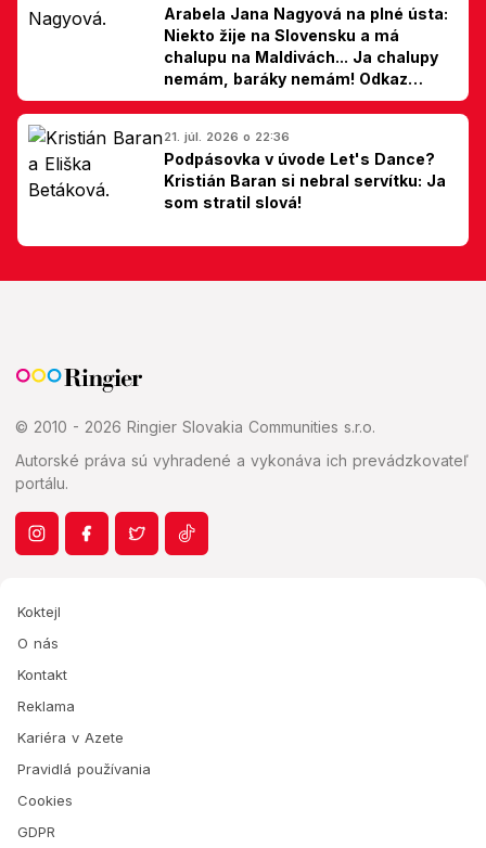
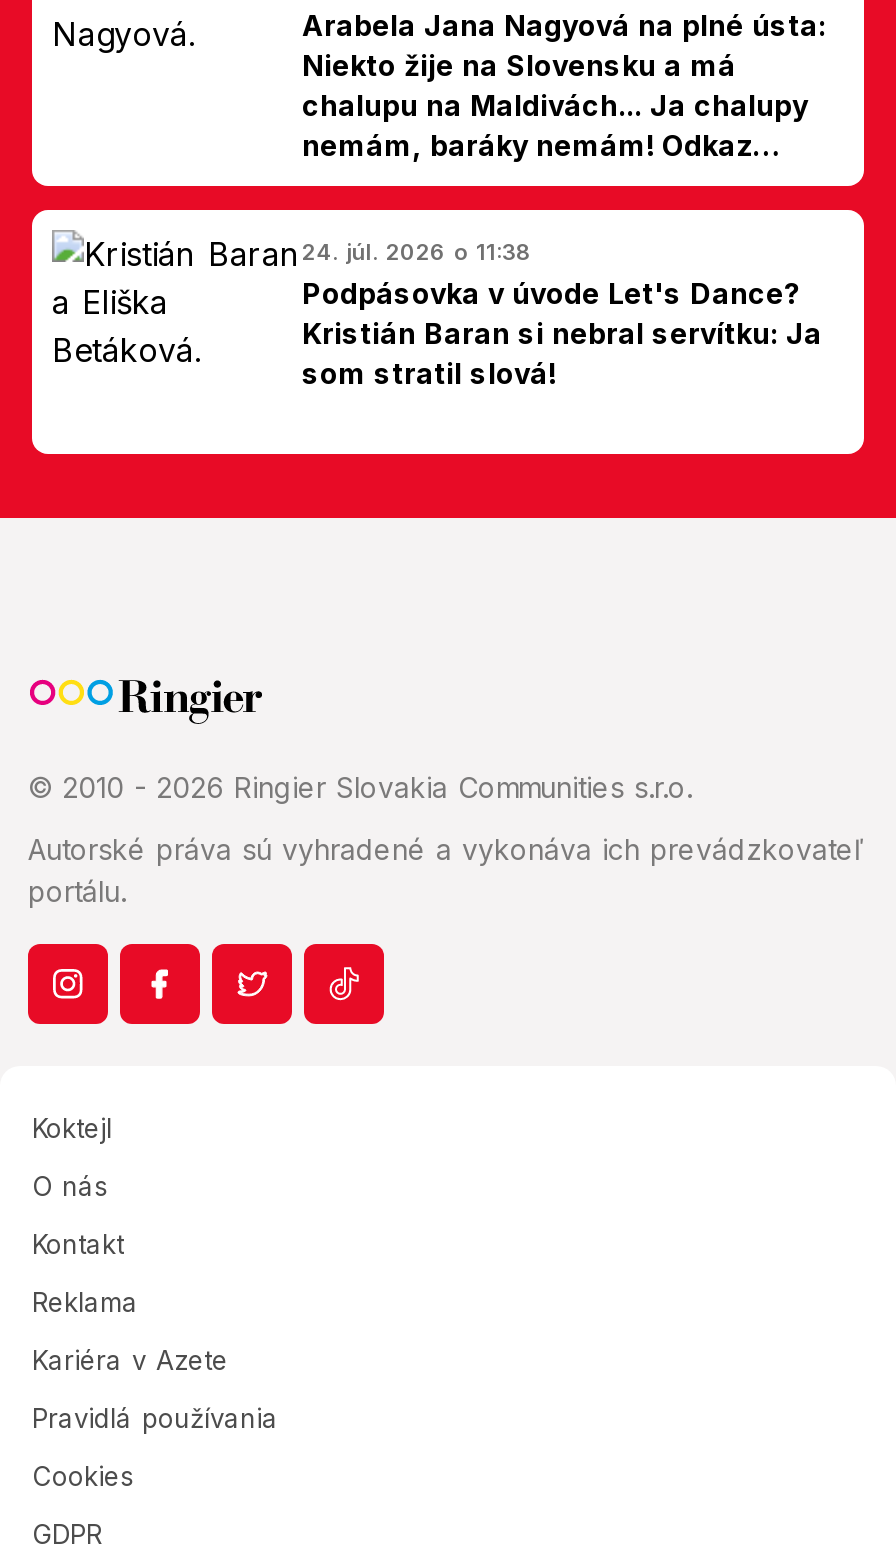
[164,129,290,144] 21. júl. 2026 o 22:36 -> [302,238,530,266] 24. júl. 2026 o 11:38

